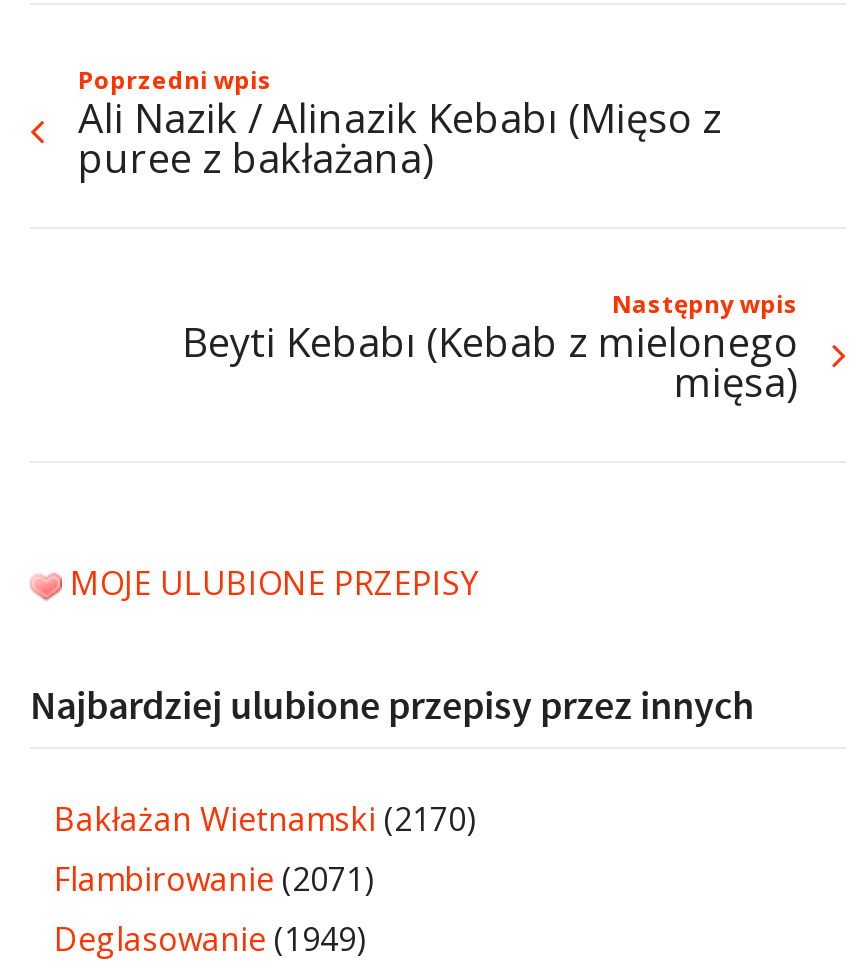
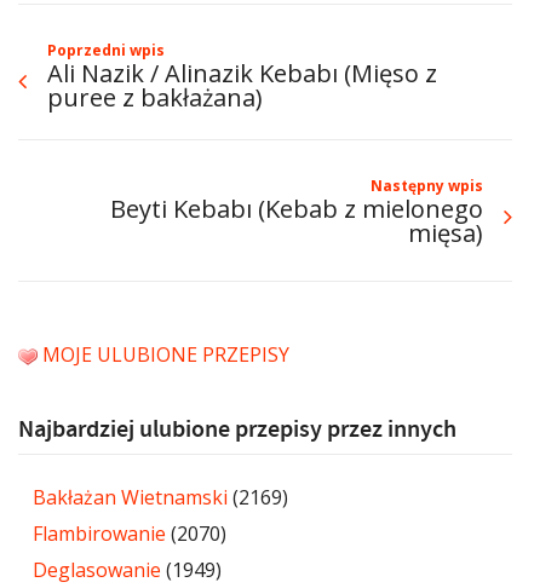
[54,797,476,841] Bakłażan Wietnamski (2170) -> [33,484,288,511] Bakłażan Wietnamski (2169)
[54,857,374,901] Flambirowanie (2071) -> [33,520,226,547] Flambirowanie (2070)

